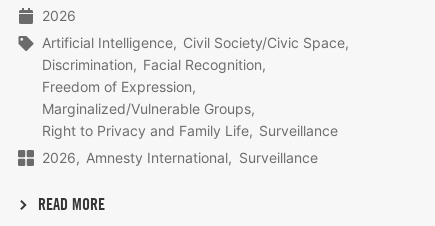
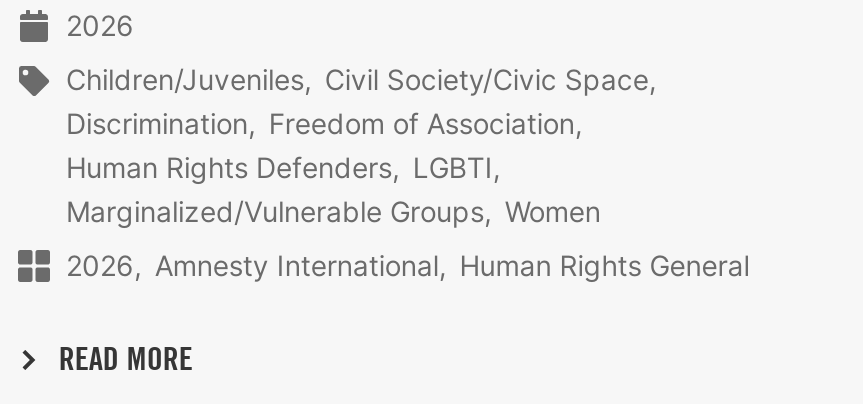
[42,34,173,51] Artificial Intelligence -> [66,63,304,97] Children/Juveniles
[42,56,262,95] Facial Recognition | Freedom of Expression -> [66,107,575,185] Freedom of Association | Human Rights Defenders | LGBTI
[42,122,338,139] Right to Privacy and Family Life | Surveillance -> [505,195,601,229] Women
[239,149,318,166] Surveillance -> [460,248,750,282] Human Rights General

